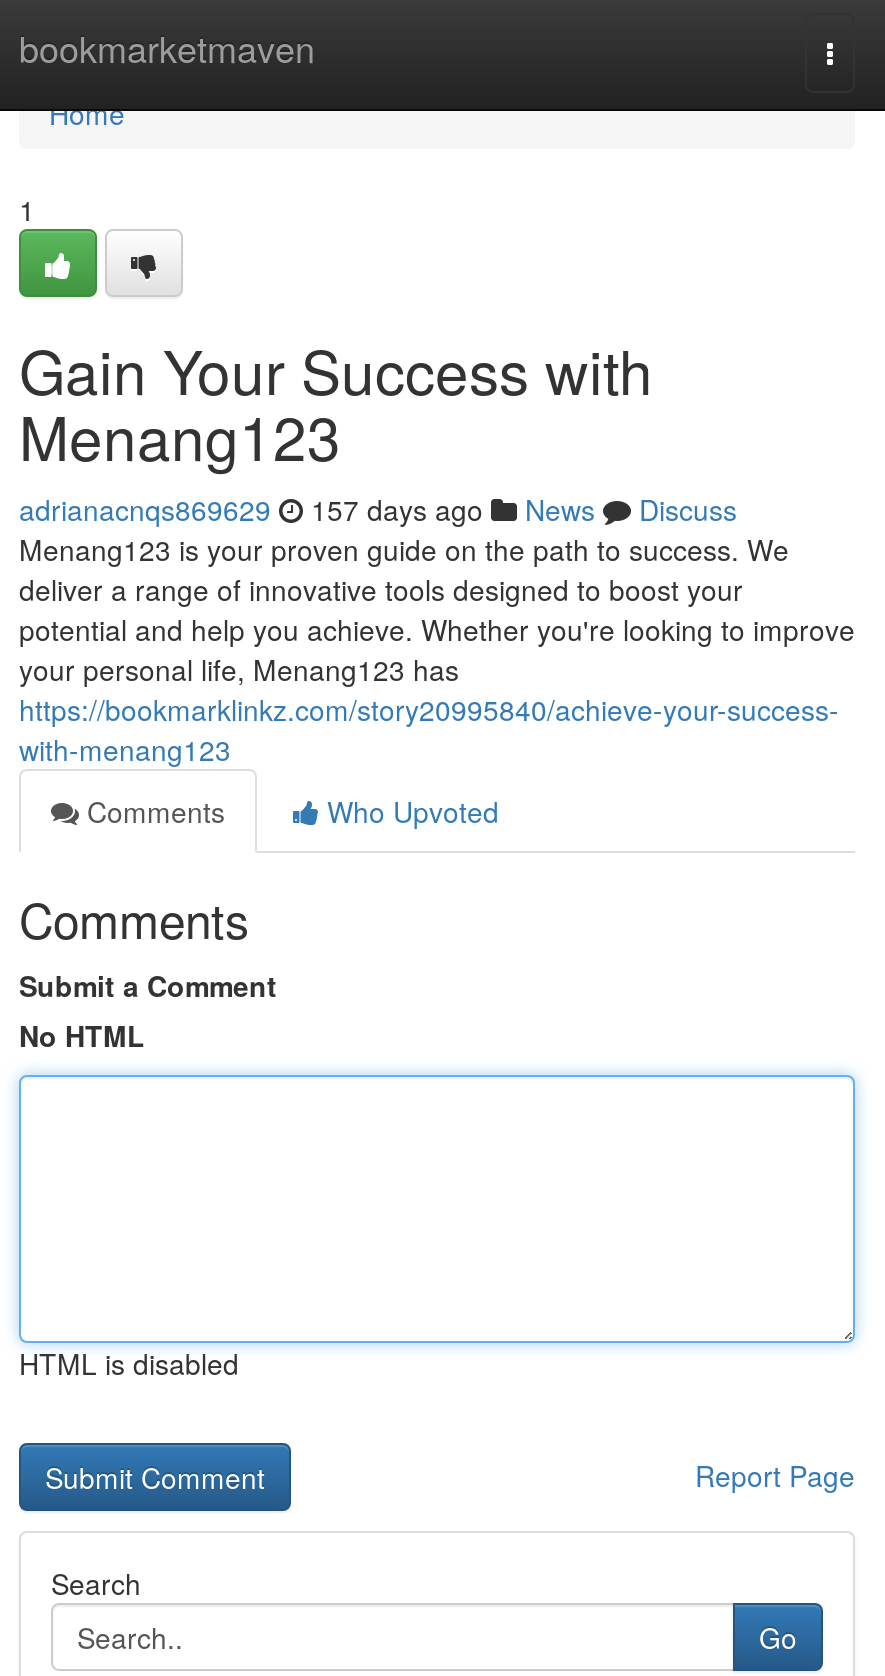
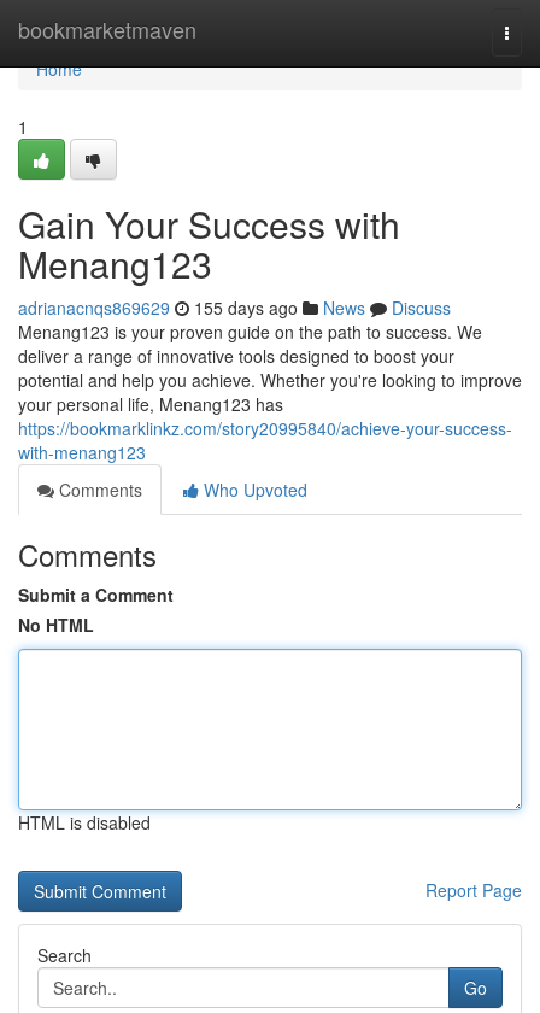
[19,489,737,529] adrianacnqs869629 157 days ago News Discuss -> [18,295,451,320] adrianacnqs869629 155 days ago News Discuss

